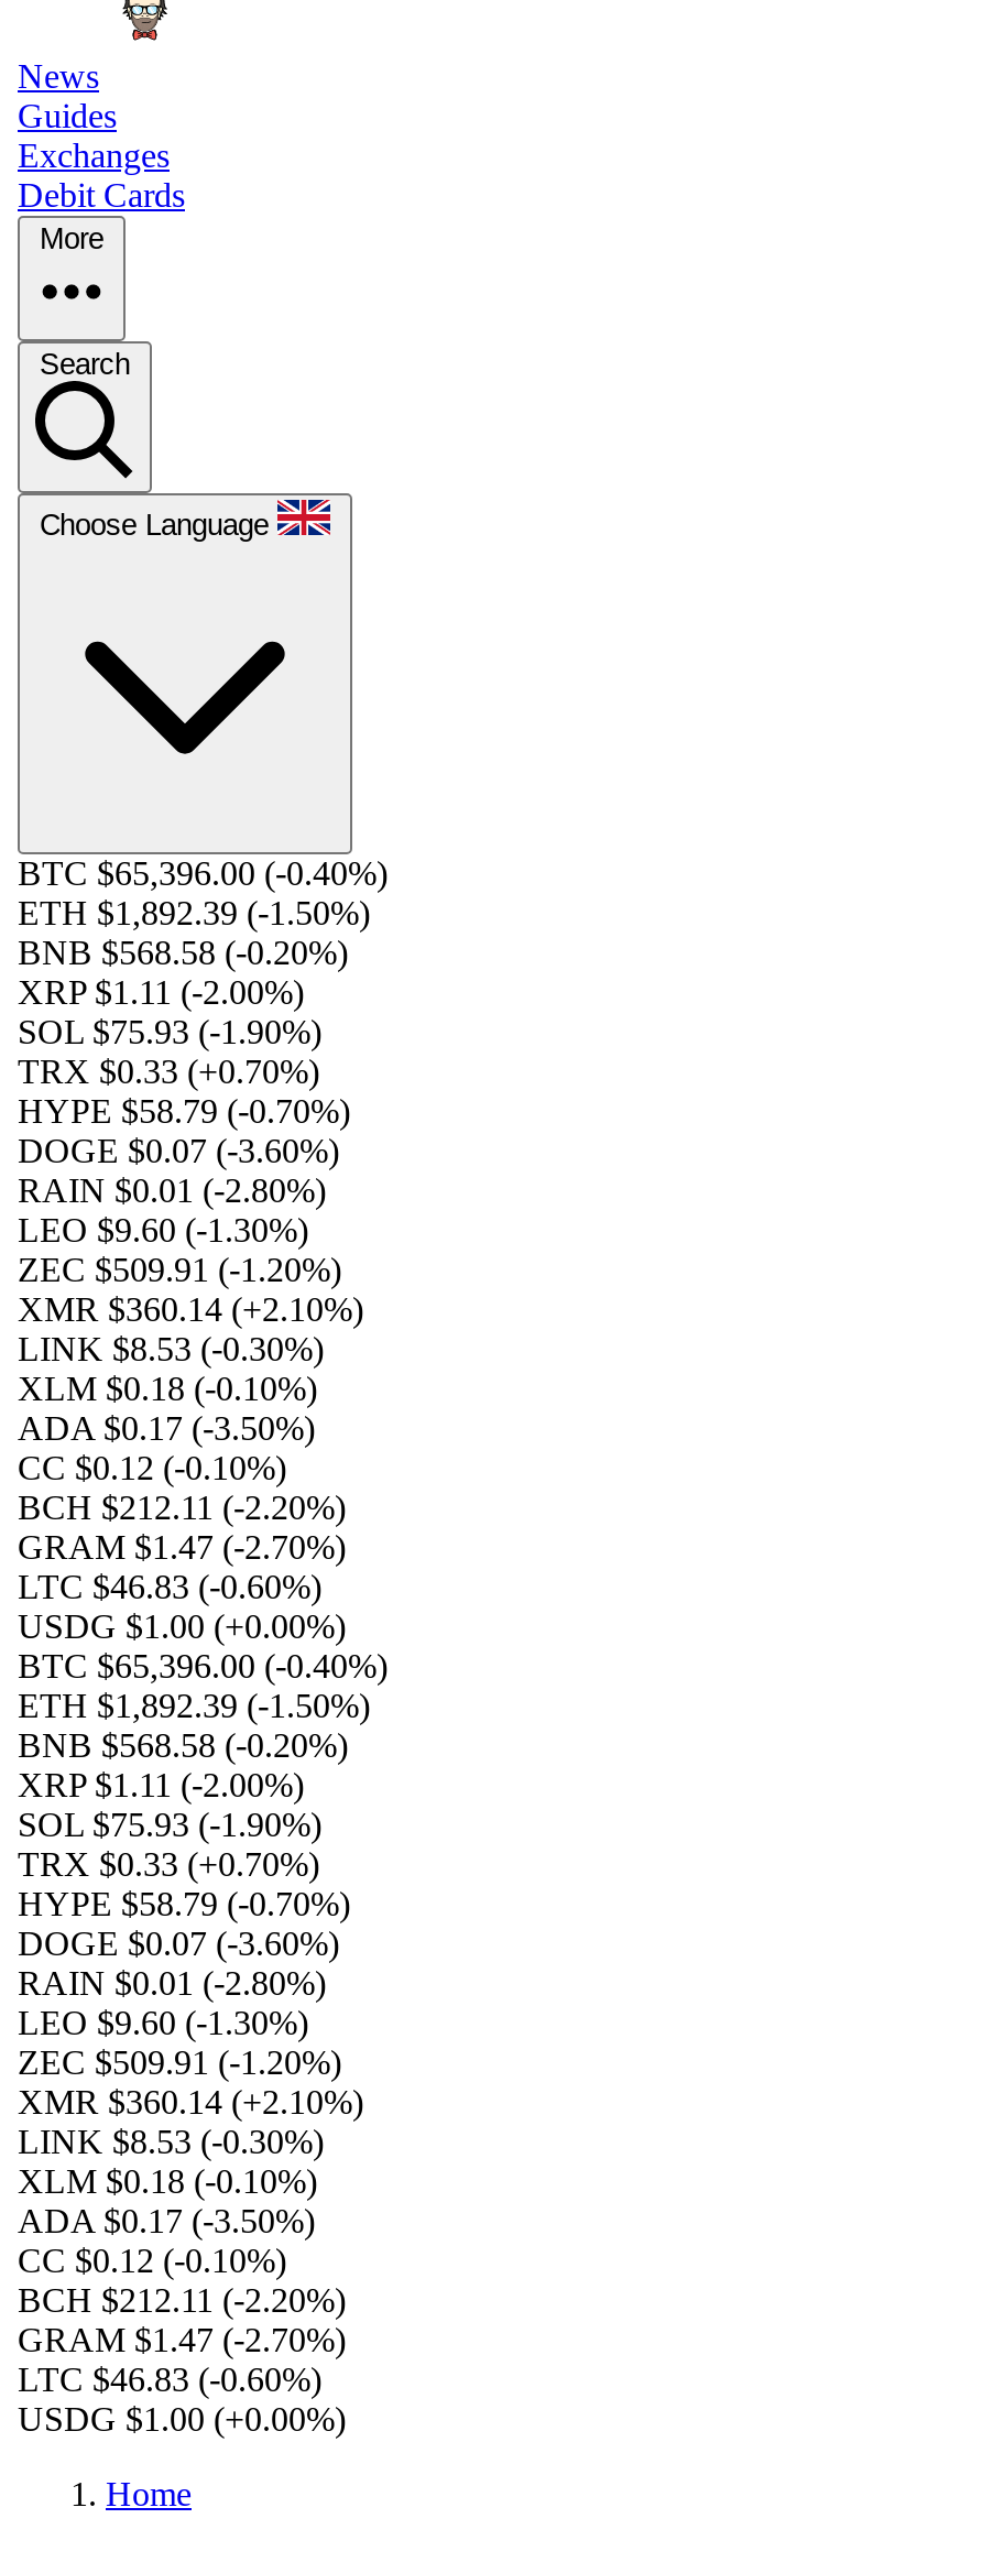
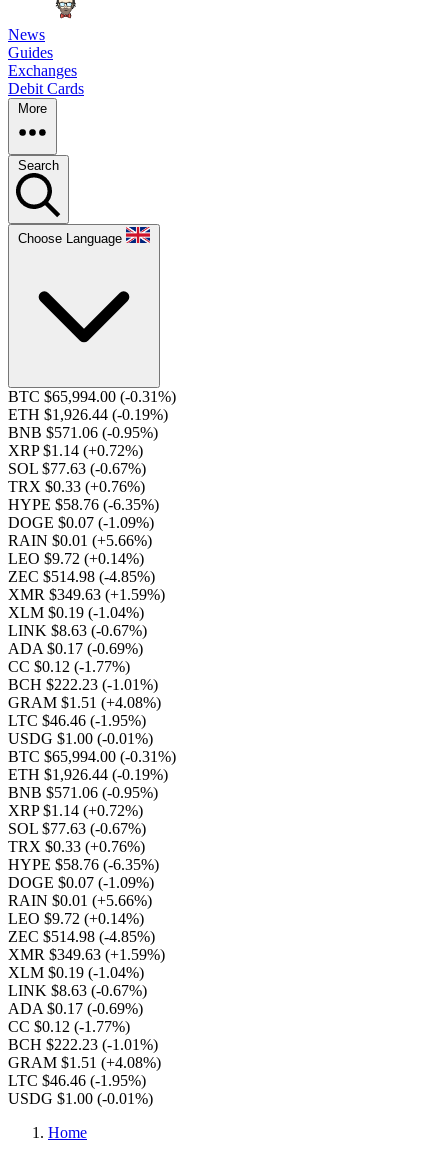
[18,854,388,2438] BTC $65,396.00(-0.40%) | ETH $1,892.39 (-1.50%) | BNB $568.58 (-0.20%) | XRP $1.11 (-2.00%) | SOL $75.93 (-1.90%) | TRX $0.33 (+0.70%) | HYPE $58.79 (-0.70%) | DOGE $0.07 (-3.60%) | RAIN $0.01 (-2.80%) | LEO $9.60 (-1.30%) | ZEC $509.91 (-1.20%) | XMR $360.14(+2.10%) | LINK $8.53 (-0.30%) | XLM $0.18 (-0.10%) | ADA $0.17 (-3.50%) | CC $0.12 (-0.10%) | BCH $212.11 (-2.20%) | GRAM $1.47 (-2.70%) | LTC $46.83 (-0.60%) | USDG $1.00(+0.00%) | BTC $65,396.00 (-0.40%) | ETH $1,892.39 (-1.50%) | BNB $568.58 (-0.20%) | XRP $1.11 (-2.00%) | SOL $75.93 (-1.90%) | TRX $0.33 (+0.70%) | HYPE $58.79 (-0.70%) | DOGE $0.07 (-3.60%) | RAIN $0.01 (-2.80%) | LEO $9.60 (-1.30%) | ZEC $509.91 (-1.20%) | XMR $360.14(+2.10%) | LINK $8.53 (-0.30%) | XLM $0.18 (-0.10%) | ADA $0.17 (-3.50%) | CC $0.12 (-0.10%) | BCH $212.11 (-2.20%) | GRAM $1.47 (-2.70%) | LTC $46.83 (-0.60%) | USDG $1.00(+0.00%) -> [8,388,176,1107] BTC $65,994.00(-0.31%) | ETH $1,926.44 (-0.19%) | BNB $571.06 (-0.95%) | XRP $1.14 (+0.72%) | SOL $77.63 (-0.67%) | TRX $0.33 (+0.76%) | HYPE $58.76 (-6.35%) | DOGE $0.07 (-1.09%) | RAIN $0.01 (+5.66%) | LEO $9.72 (+0.14%) | ZEC $514.98 (-4.85%) | XMR $349.63(+1.59%) | XLM $0.19 (-1.04%) | LINK $8.63 (-0.67%) | ADA $0.17 (-0.69%) | CC $0.12 (-1.77%) | BCH $222.23 (-1.01%) | GRAM $1.51 (+4.08%) | LTC $46.46 (-1.95%) | USDG $1.00(-0.01%) | BTC $65,994.00 (-0.31%) | ETH $1,926.44 (-0.19%) | BNB $571.06 (-0.95%) | XRP $1.14 (+0.72%) | SOL $77.63 (-0.67%) | TRX $0.33 (+0.76%) | HYPE $58.76 (-6.35%) | DOGE $0.07 (-1.09%) | RAIN $0.01 (+5.66%) | LEO $9.72 (+0.14%) | ZEC $514.98 (-4.85%) | XMR $349.63(+1.59%) | XLM $0.19 (-1.04%) | LINK $8.63 (-0.67%) | ADA $0.17 (-0.69%) | CC $0.12 (-1.77%) | BCH $222.23 (-1.01%) | GRAM $1.51 (+4.08%) | LTC $46.46 (-1.95%) | USDG $1.00(-0.01%)

